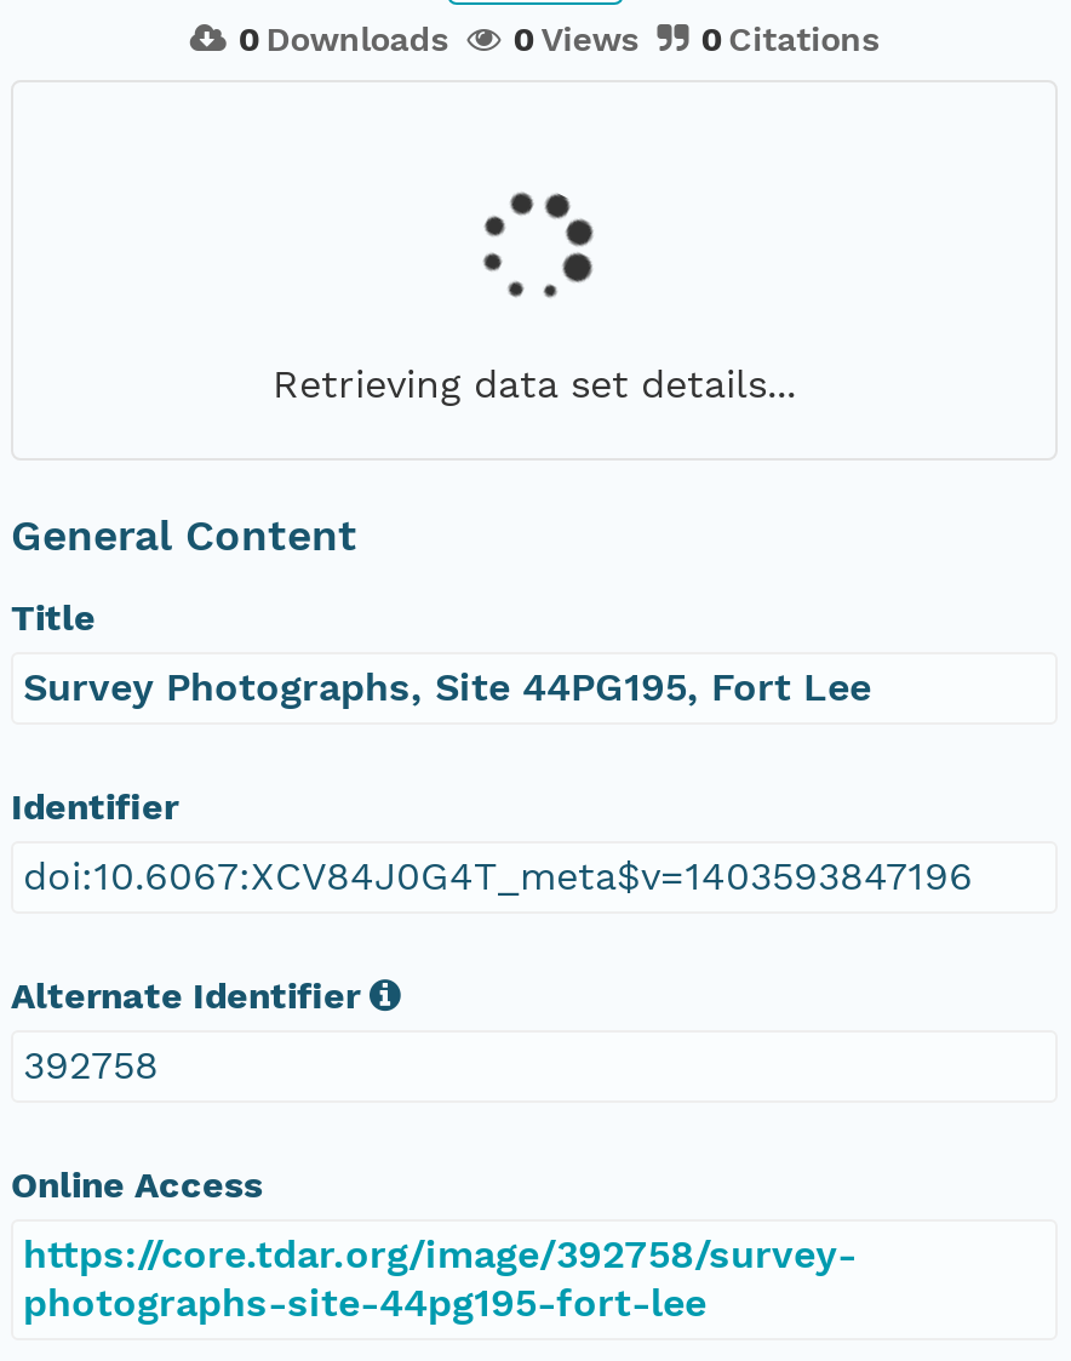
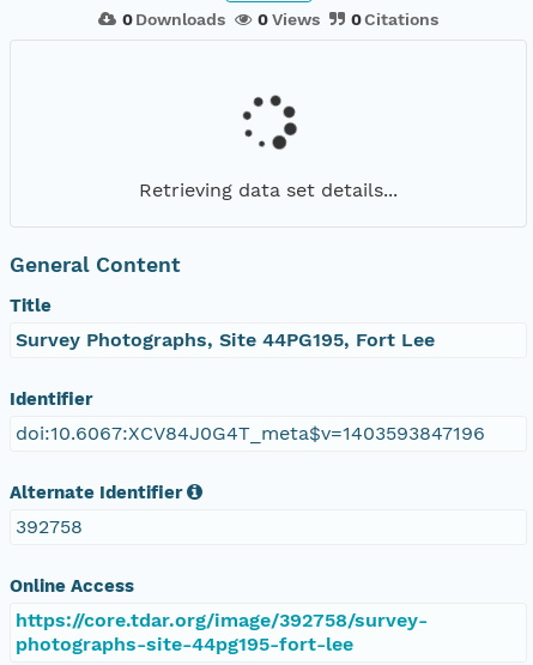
[481,189,595,303] [image] -> [242,95,297,151] [image]

